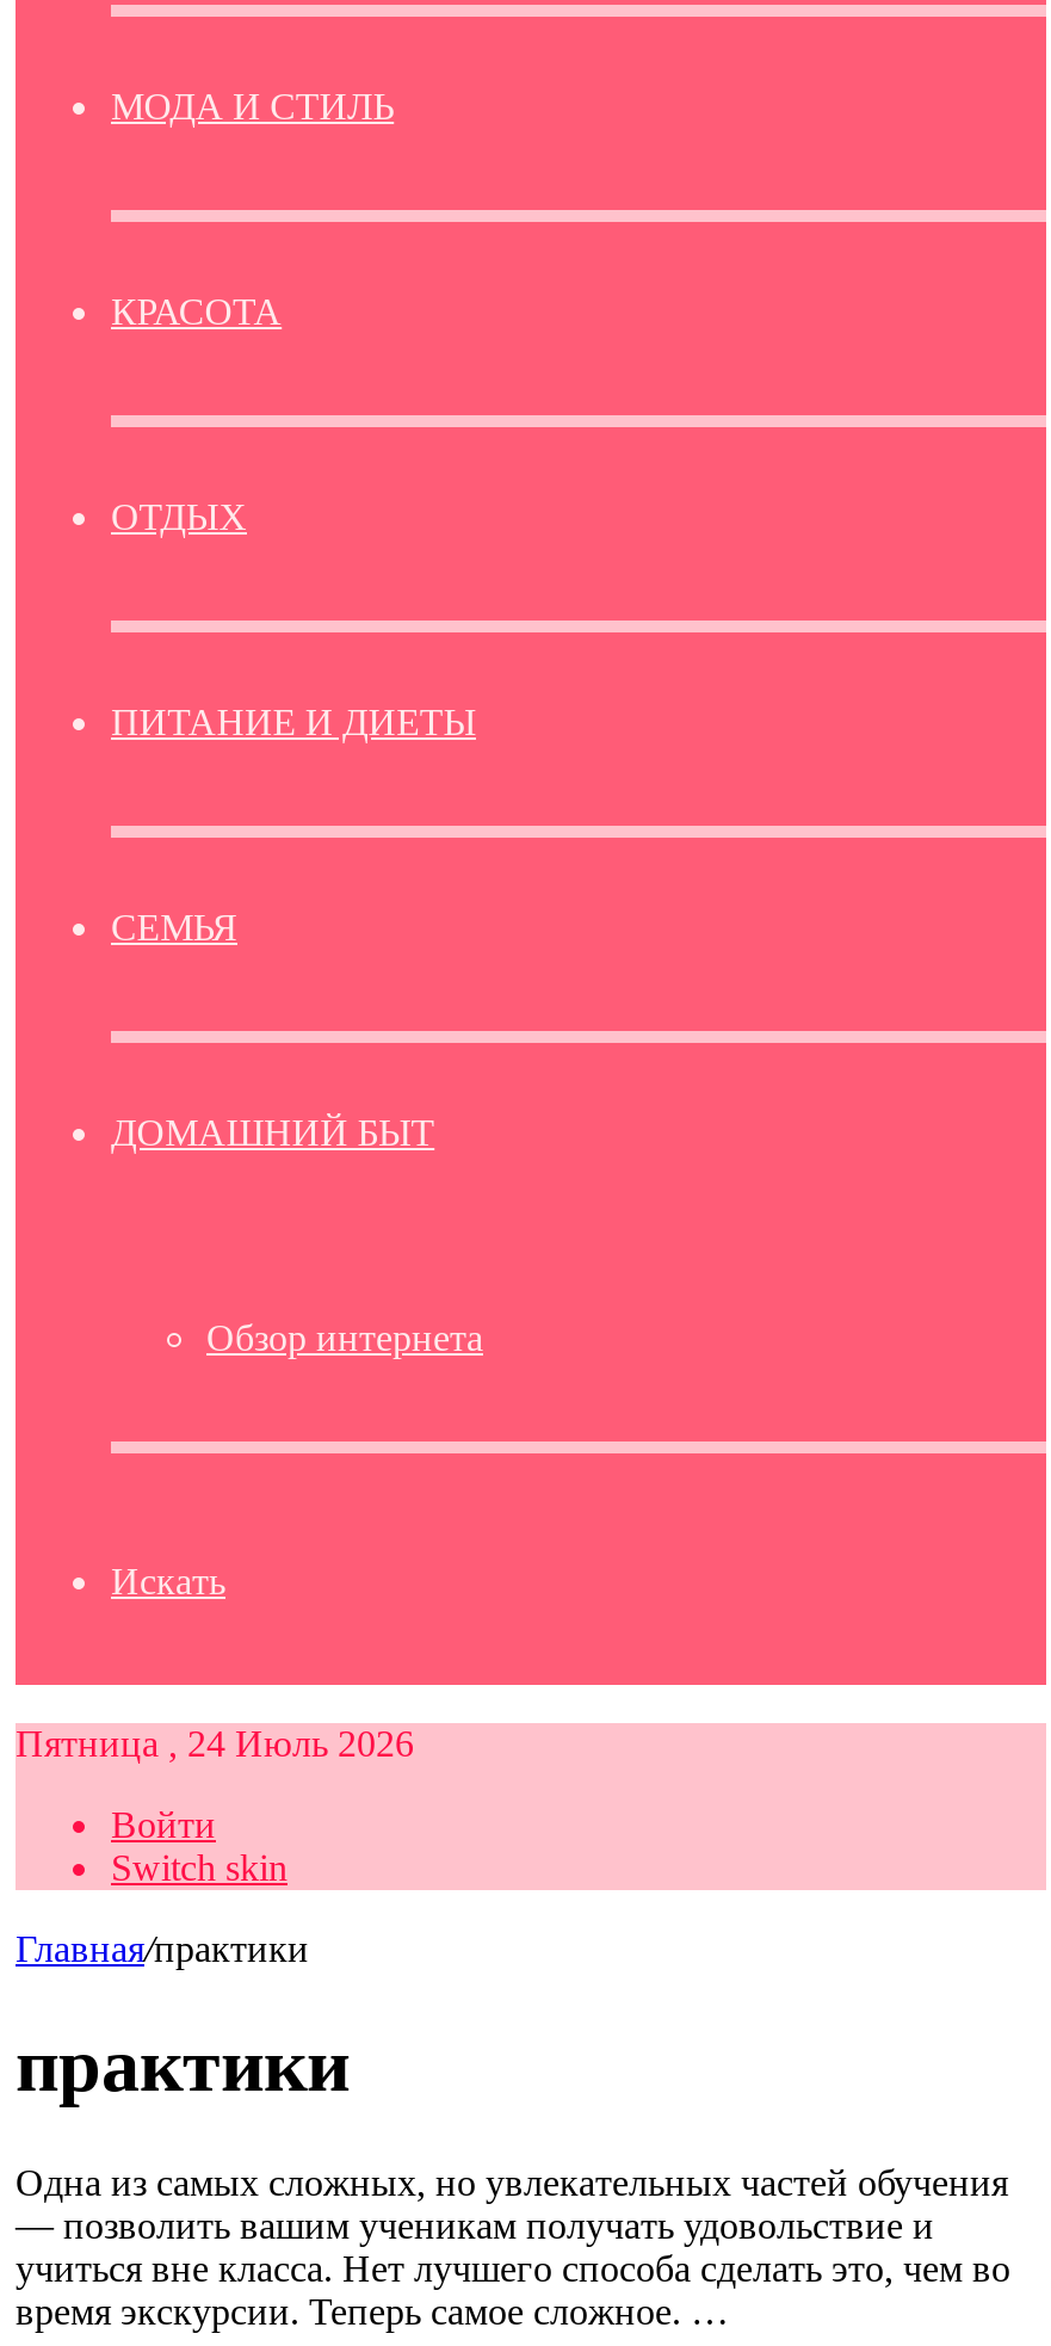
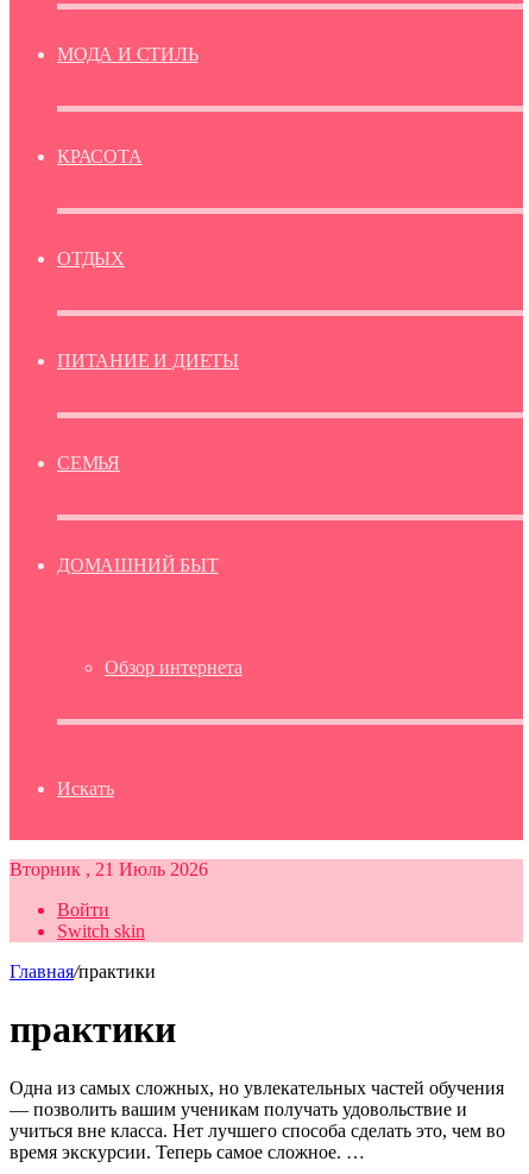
[16,1723,414,1764] Пятница , 24 Июль 2026 -> [10,859,208,879] Вторник , 21 Июль 2026

